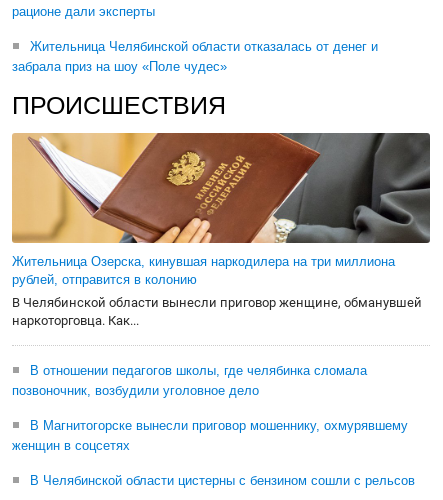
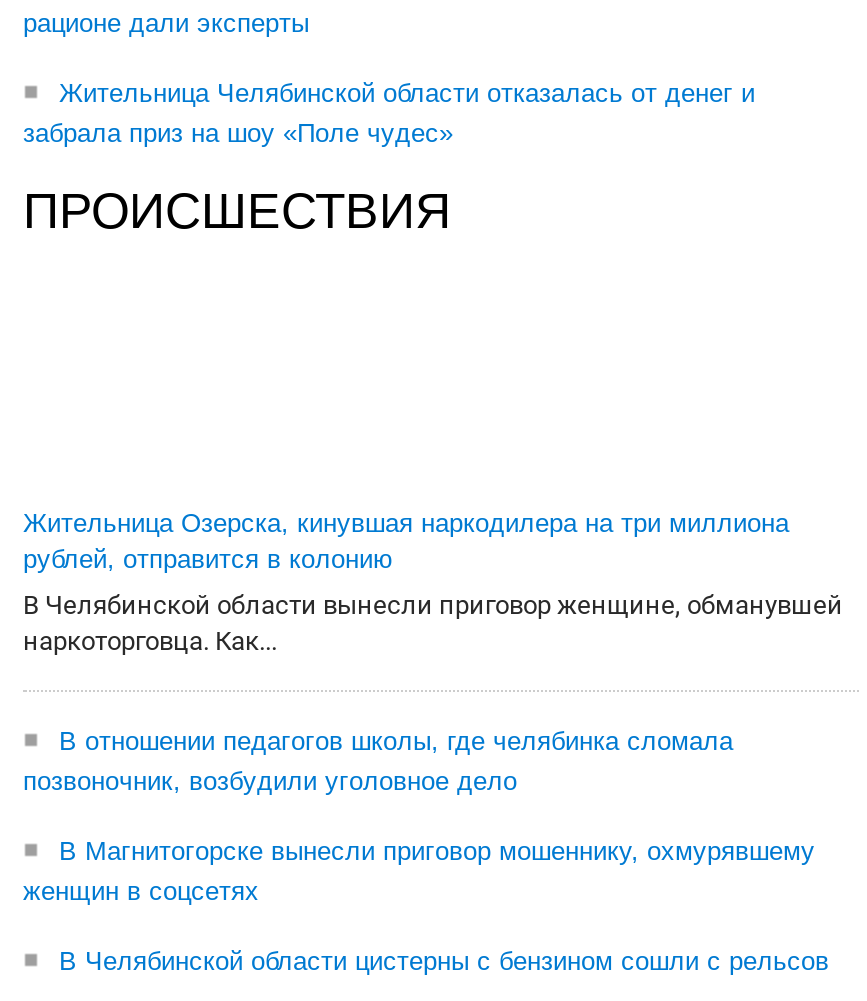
[11,132,431,244] [image] -> none

